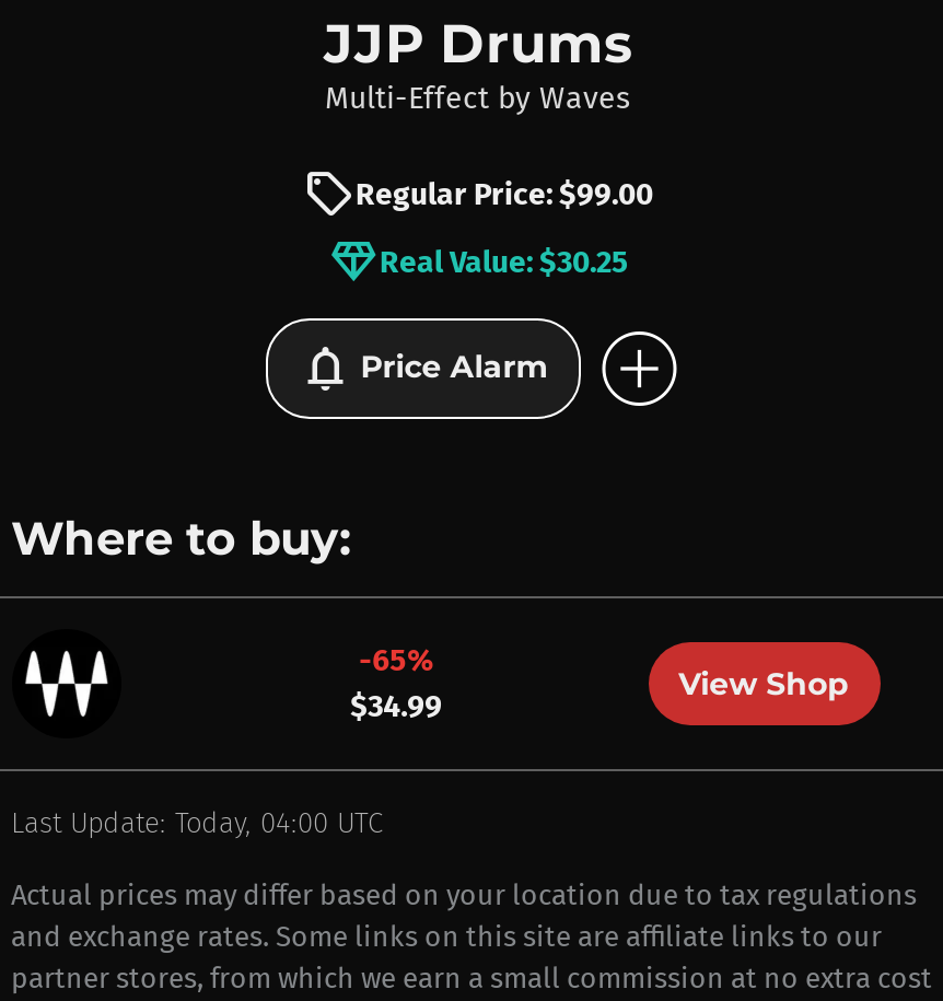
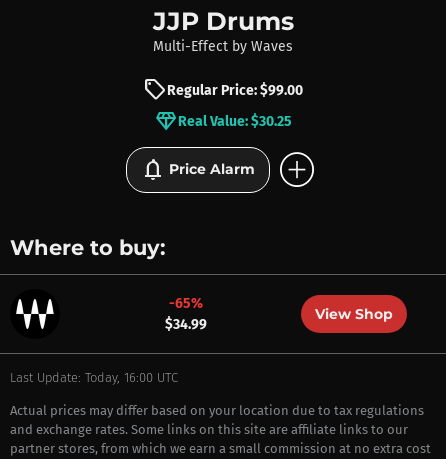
[11,806,383,839] Last Update: Today, 04:00 UTC -> [9,370,177,385] Last Update: Today, 16:00 UTC

